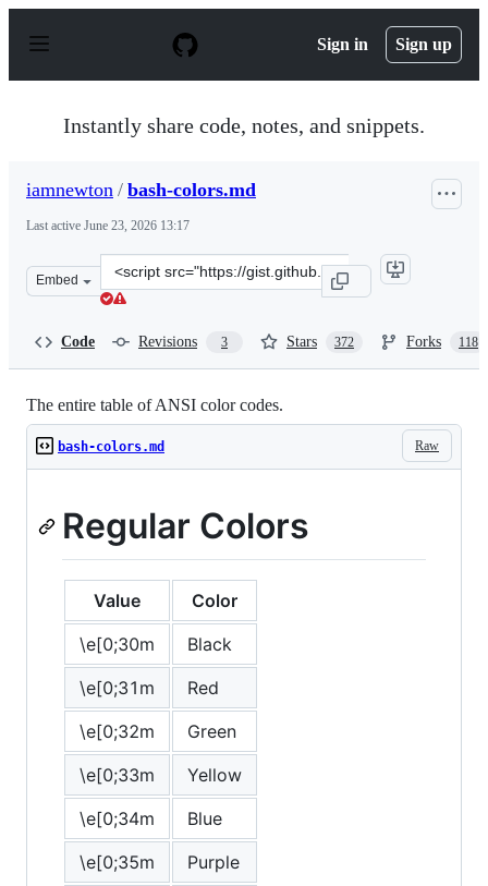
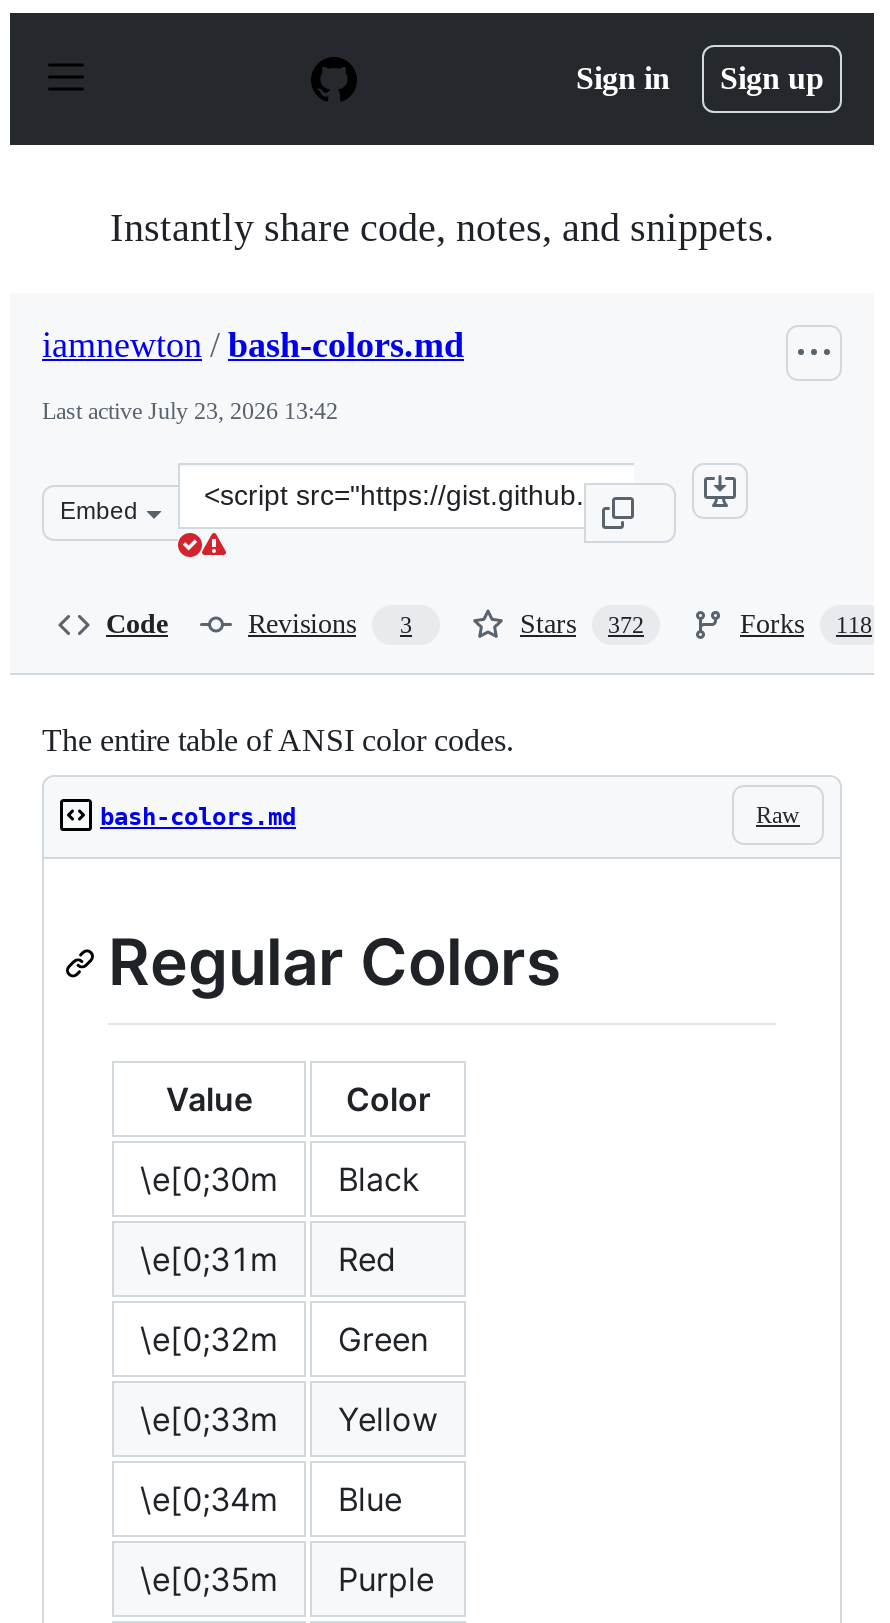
[26,218,190,233] Last active June 23, 2026 13:17 -> [42,397,338,425] Last active July 23, 2026 13:42

